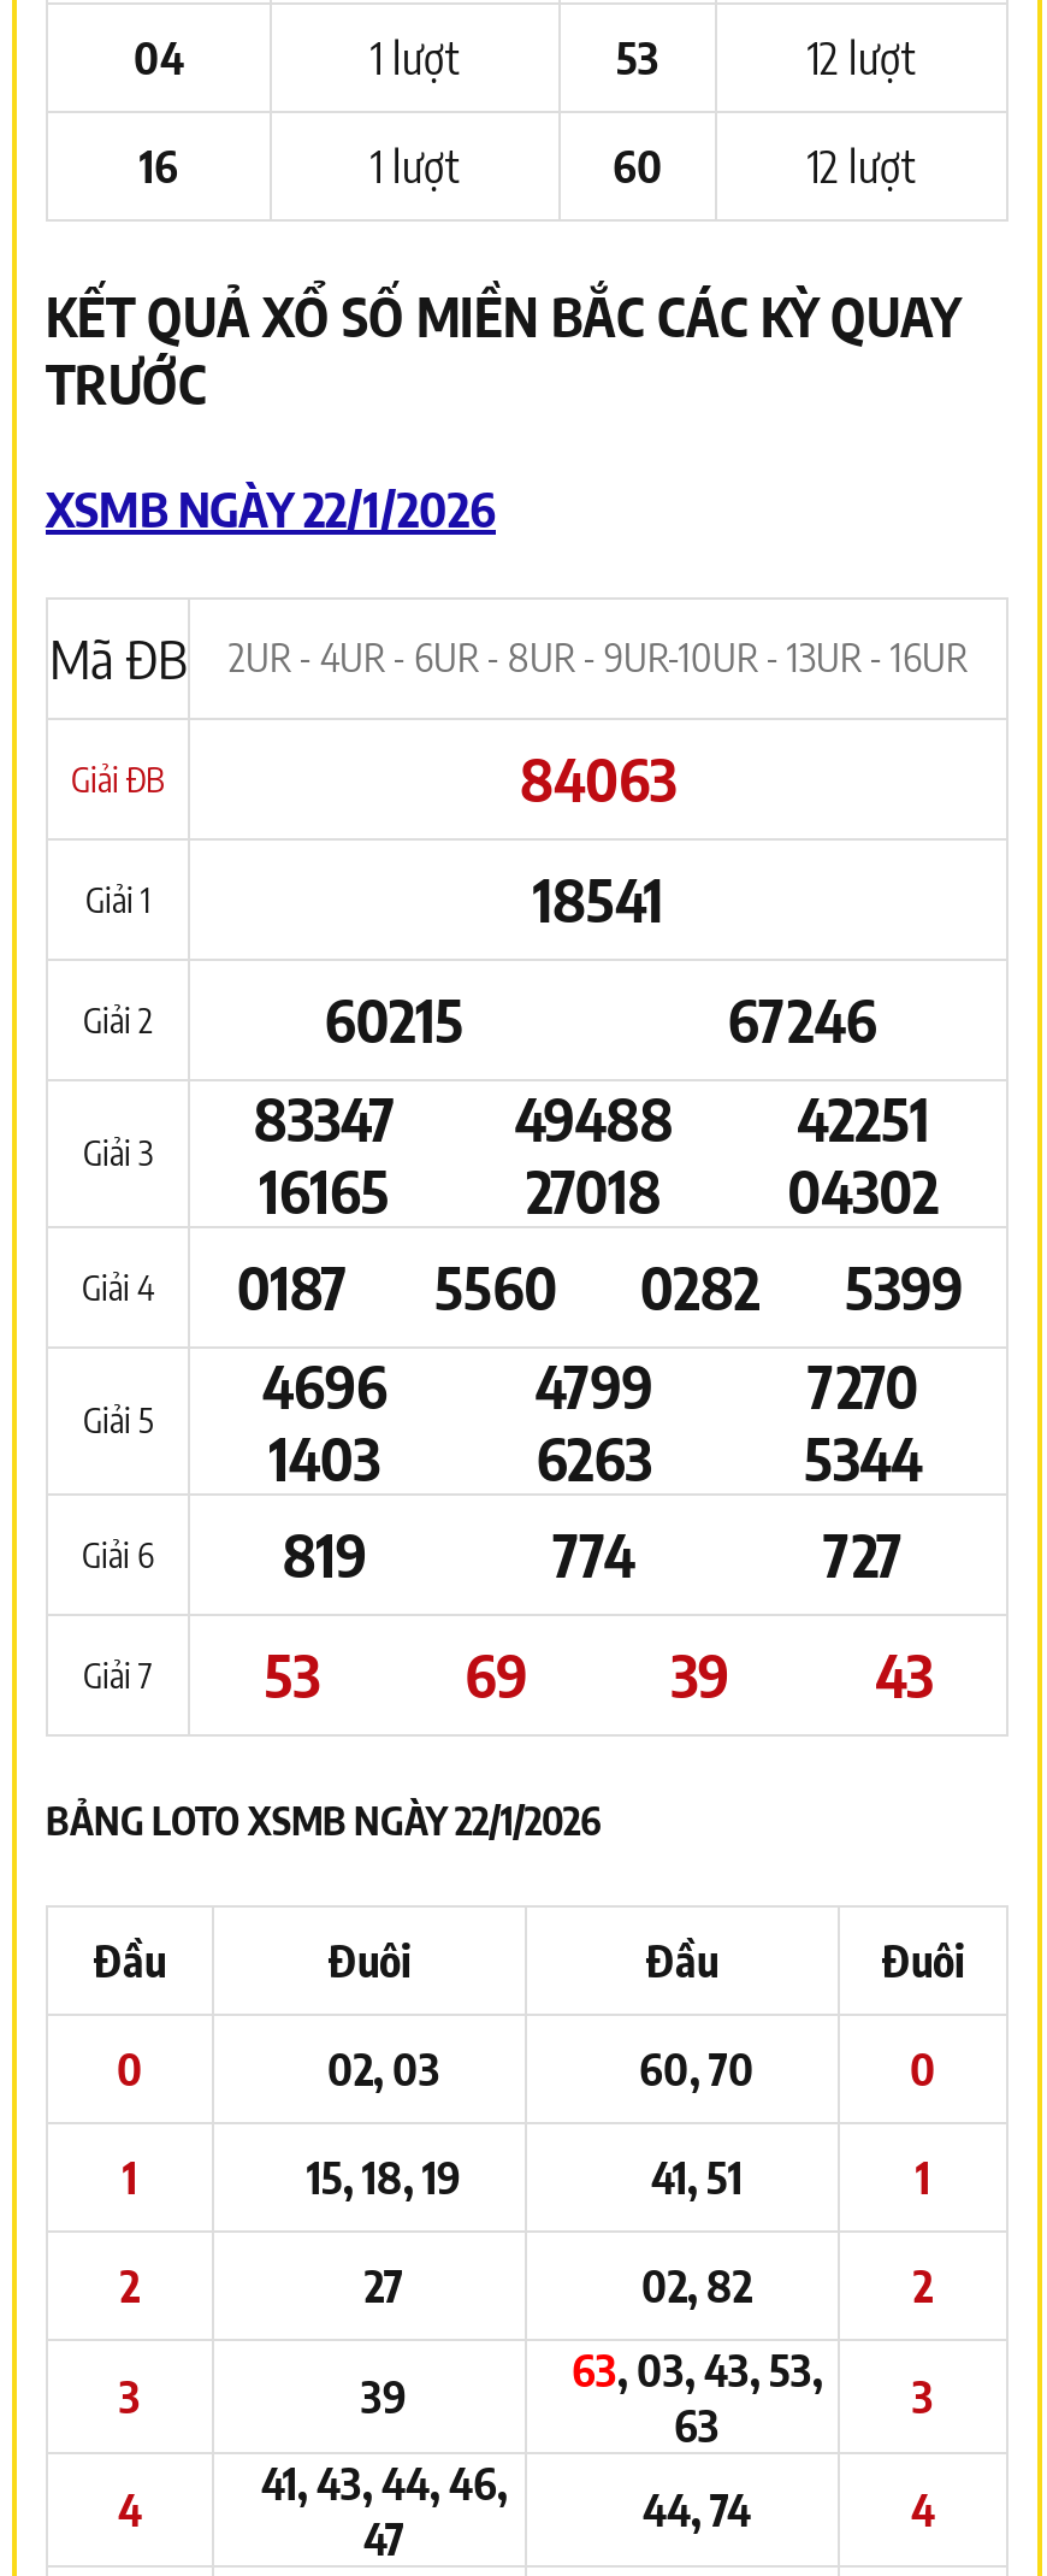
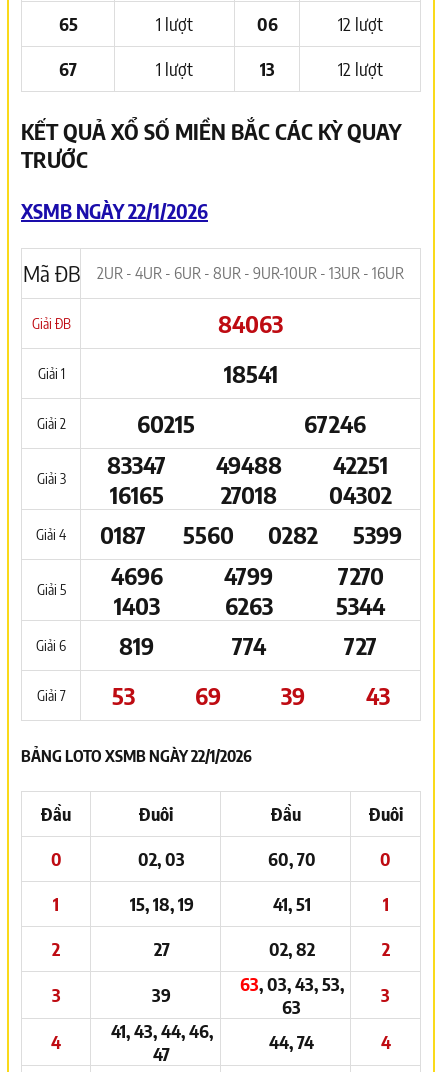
[134,29,184,84] 04 -> [58,12,77,35] 65
[616,29,659,84] 53 -> [256,12,277,35] 06
[140,137,178,193] 16 -> [59,57,77,80] 67
[613,137,663,193] 60 -> [259,57,274,80] 13

